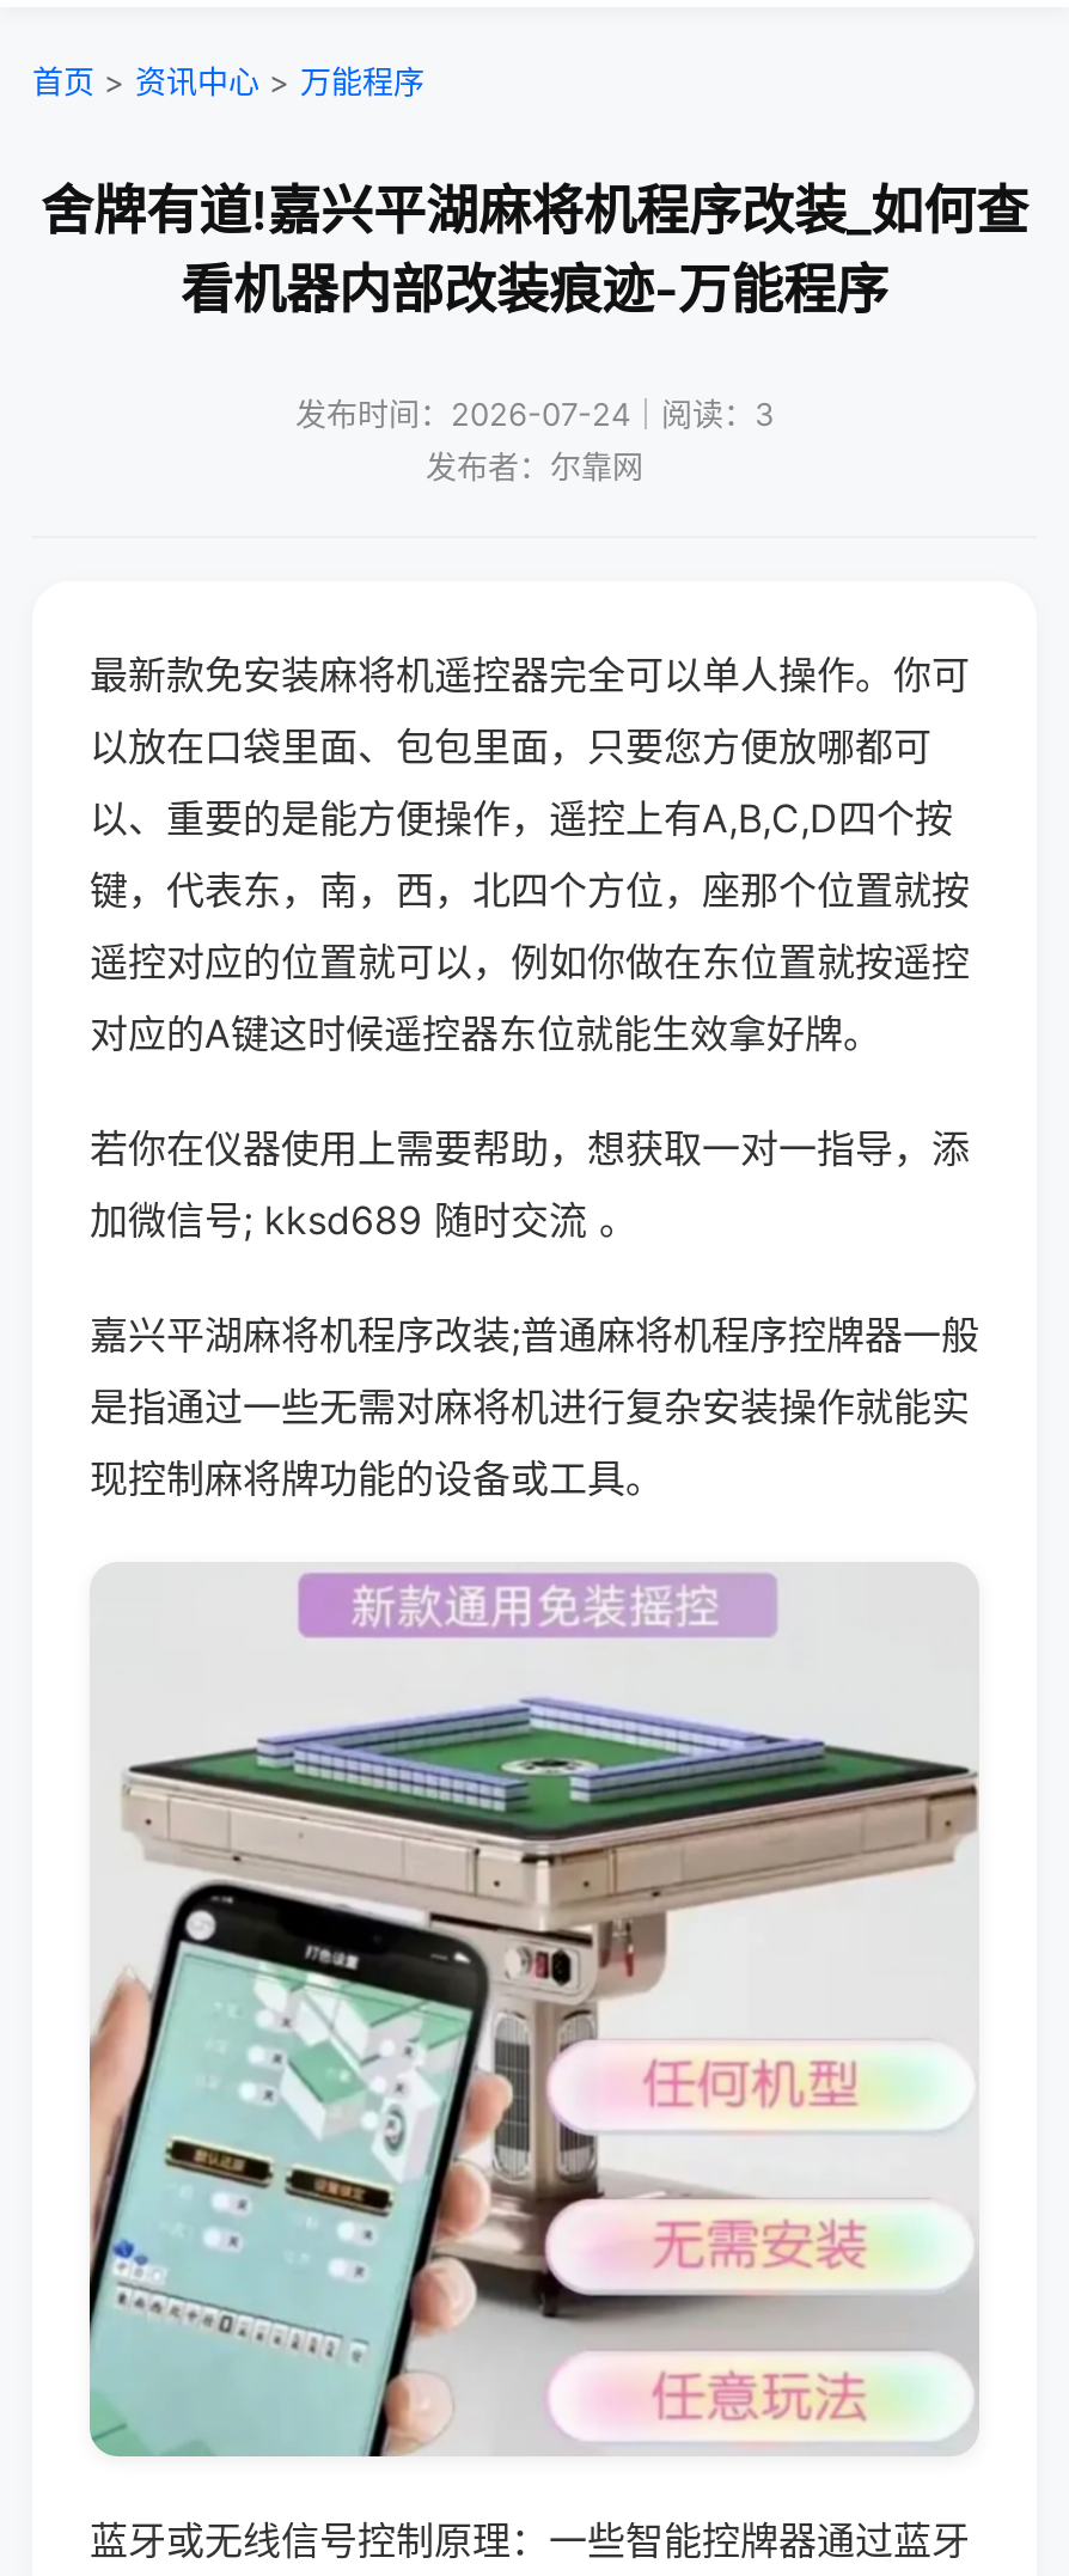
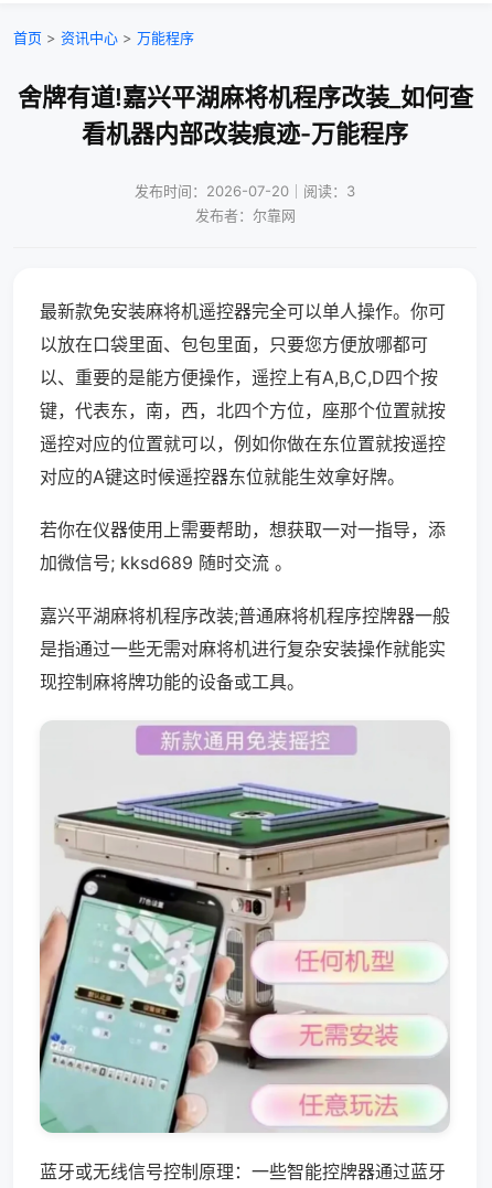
[295,395,774,433] 发布时间：2026-07-24｜阅读：3 -> [135,182,355,200] 发布时间：2026-07-20｜阅读：3

